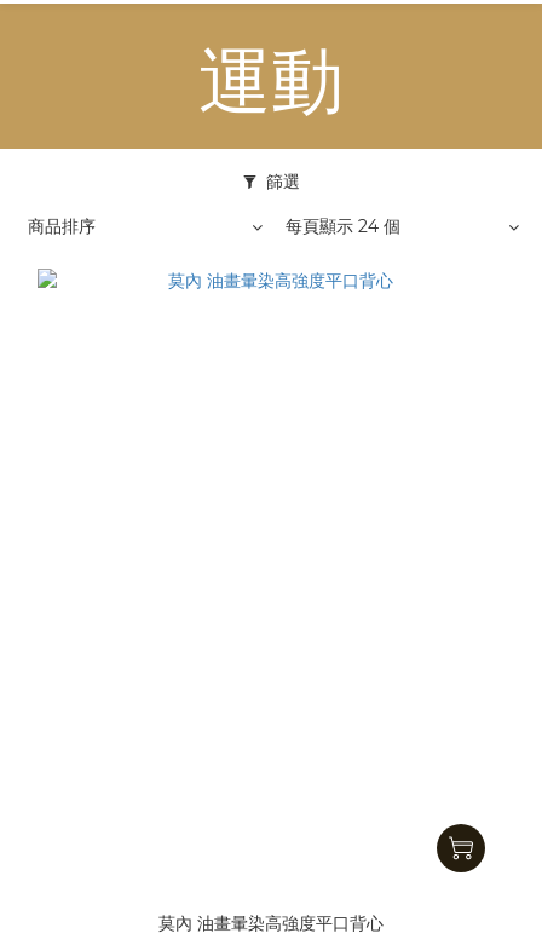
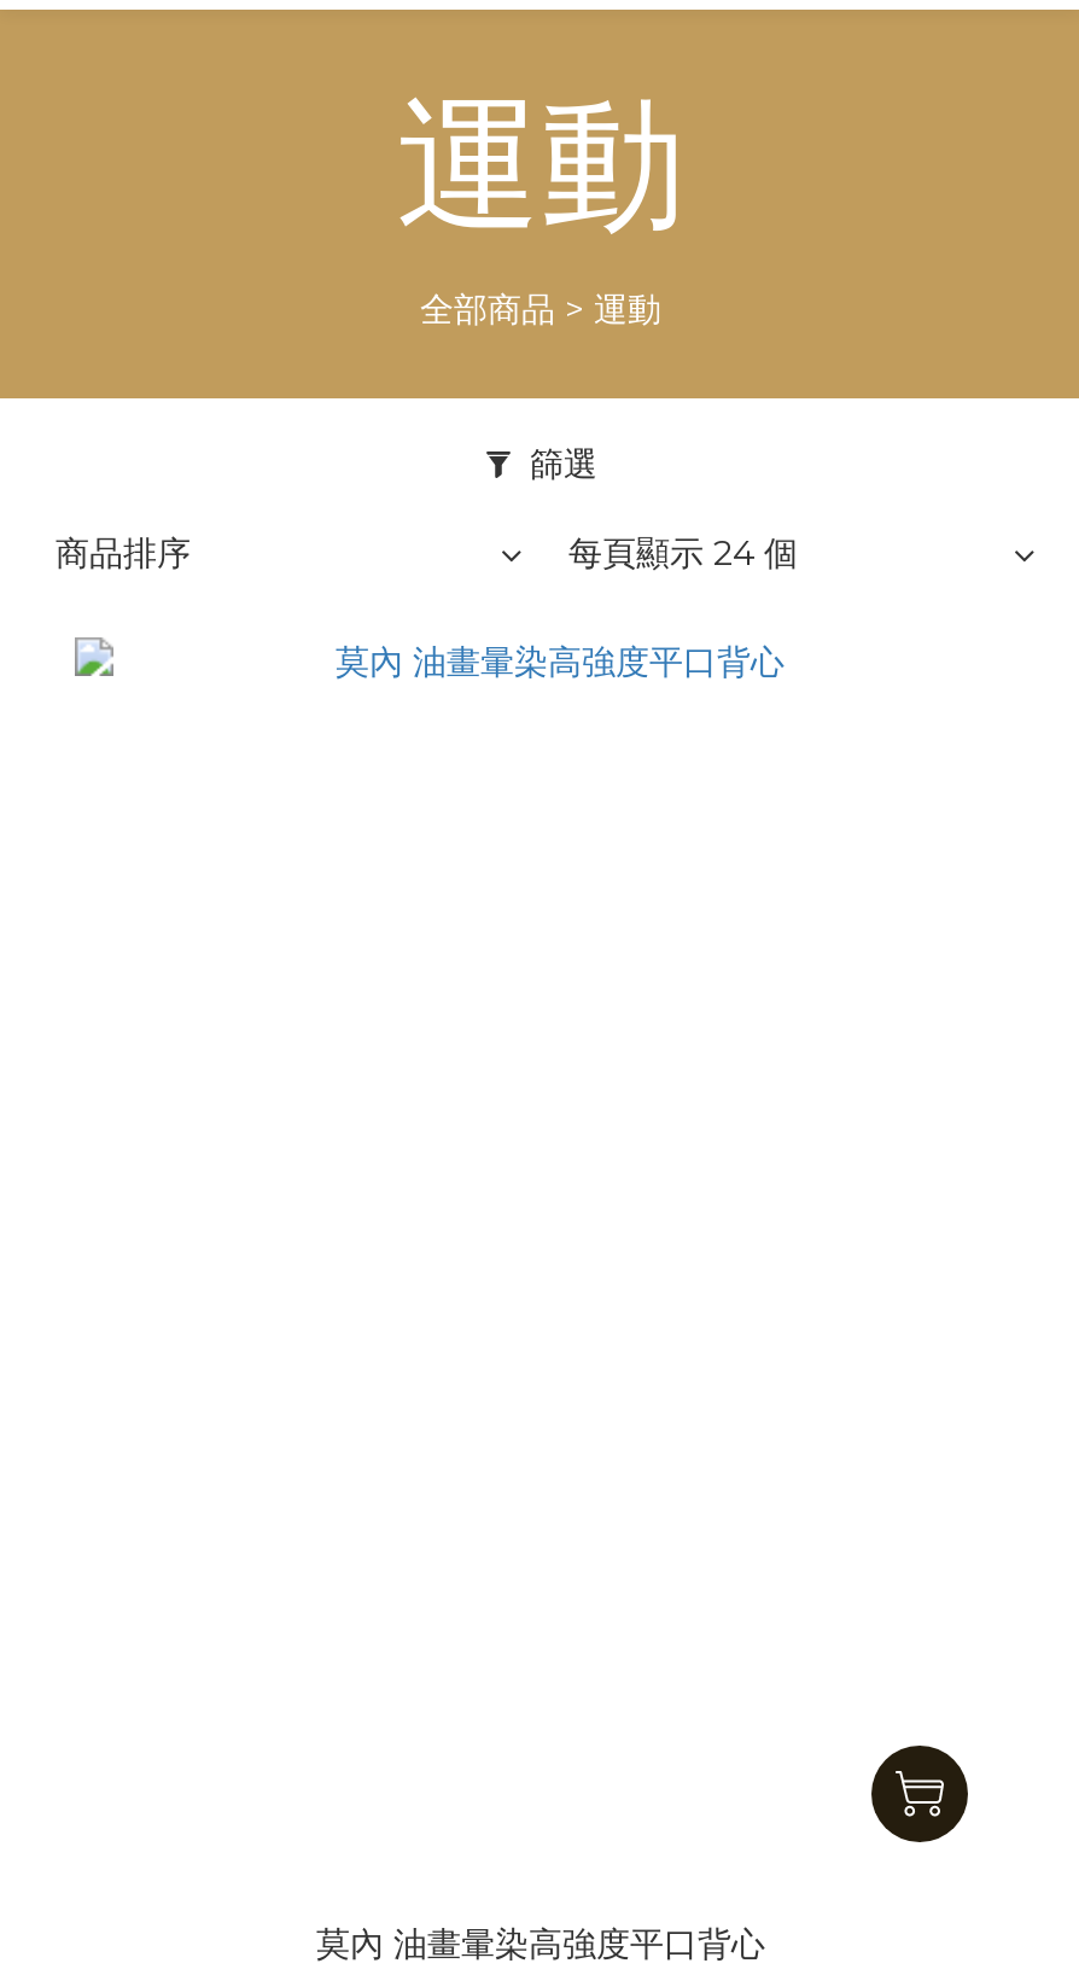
none -> [420,287,661,331] 全部商品>運動

